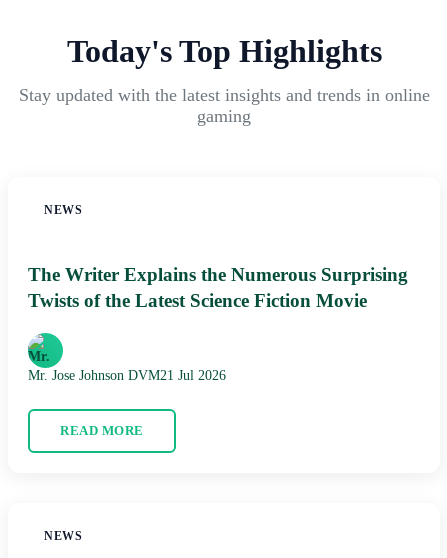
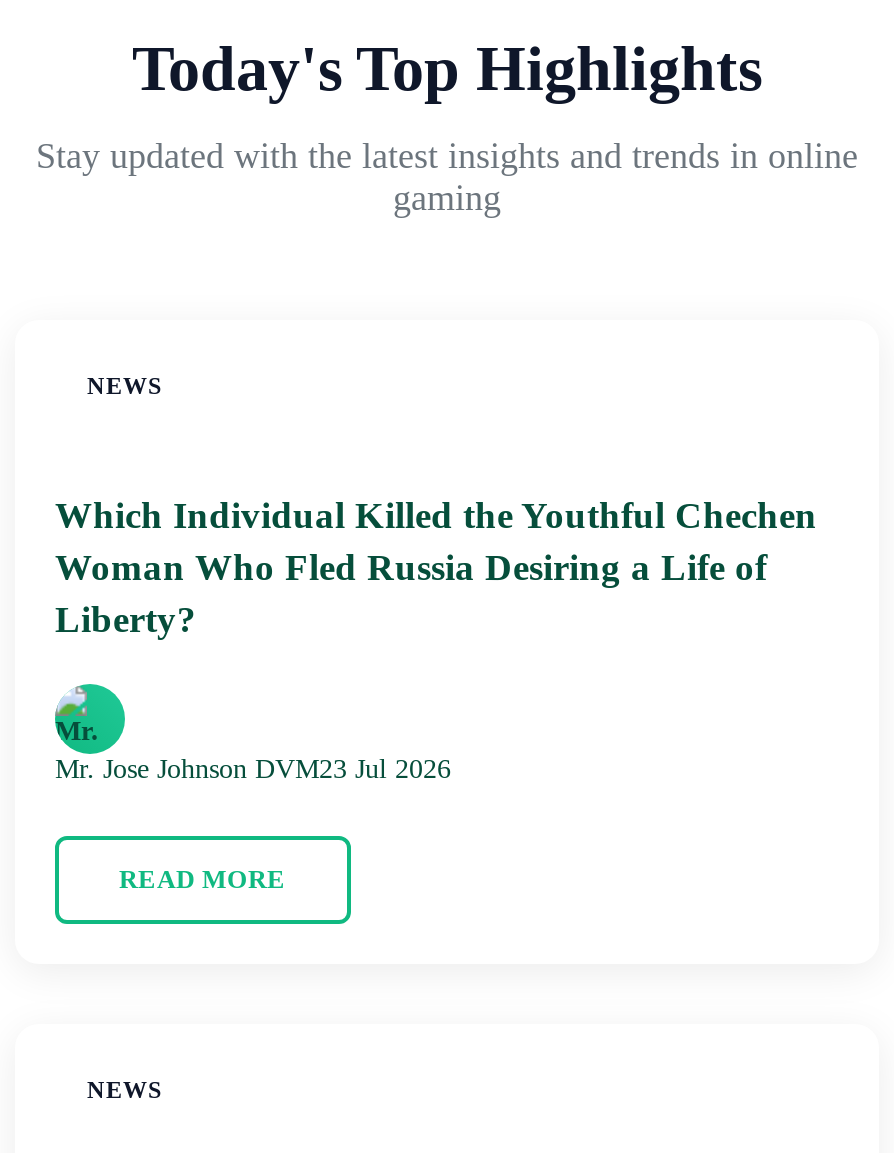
[28,264,408,311] The Writer Explains the Numerous Surprising | Twists of the Latest Science Fiction Movie -> [55,494,817,640] Which Individual Killed the Youthful Chechen | Woman Who Fled Russia Desiring a Life of | Liberty?
[28,368,226,383] Mr. Jose Johnson DVM21 Jul 2026 -> [55,754,451,784] Mr. Jose Johnson DVM23 Jul 2026

